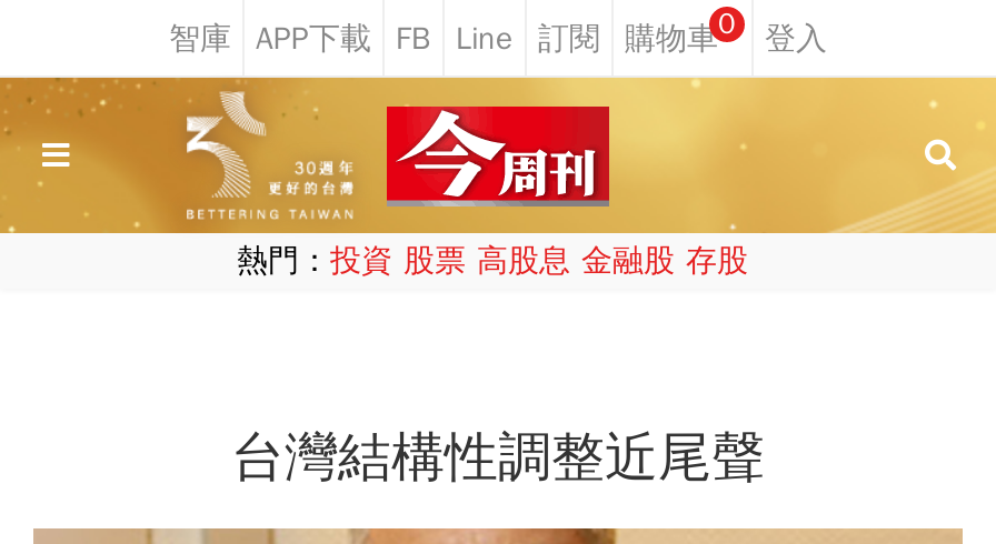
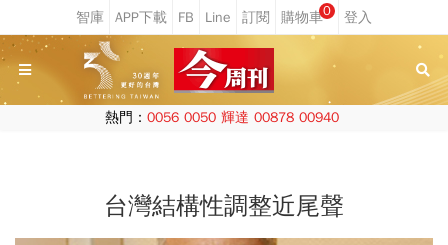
[237,242,748,280] 熱門：投資 股票 高股息 金融股 存股 -> [104,109,338,126] 熱門：0056 0050 輝達 00878 00940

